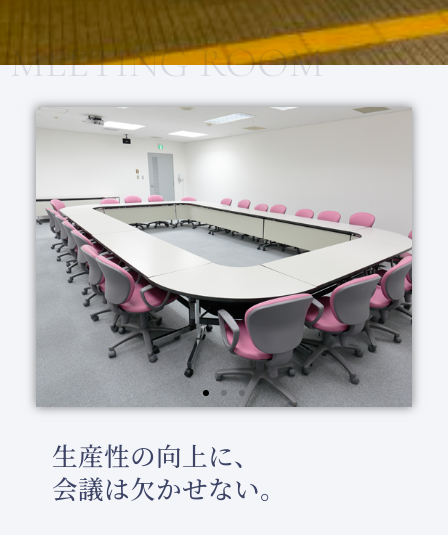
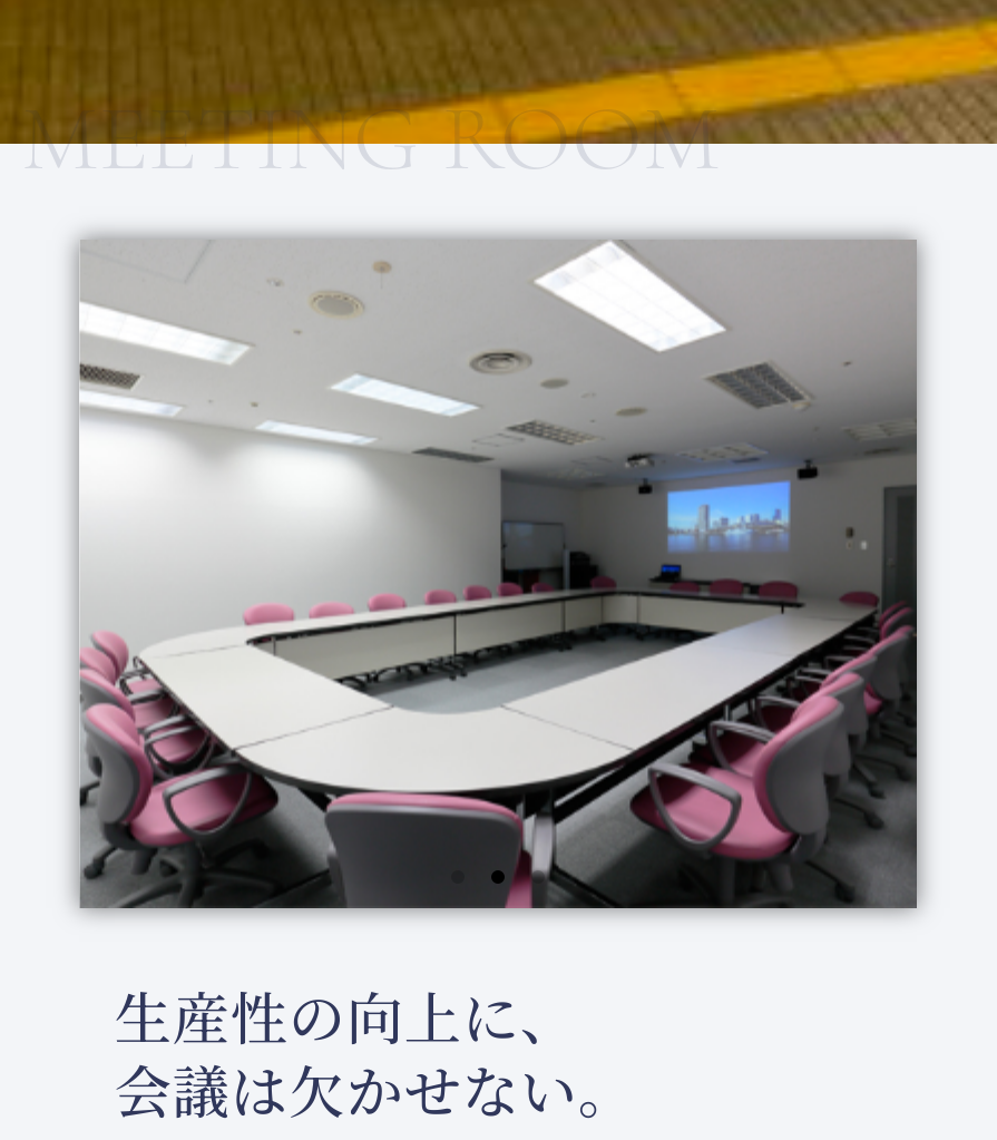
[35,107,412,407] [image] -> [77,238,919,909] [image]

